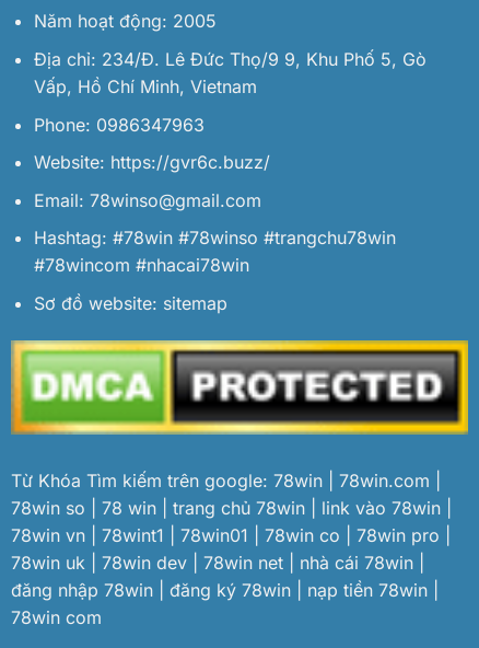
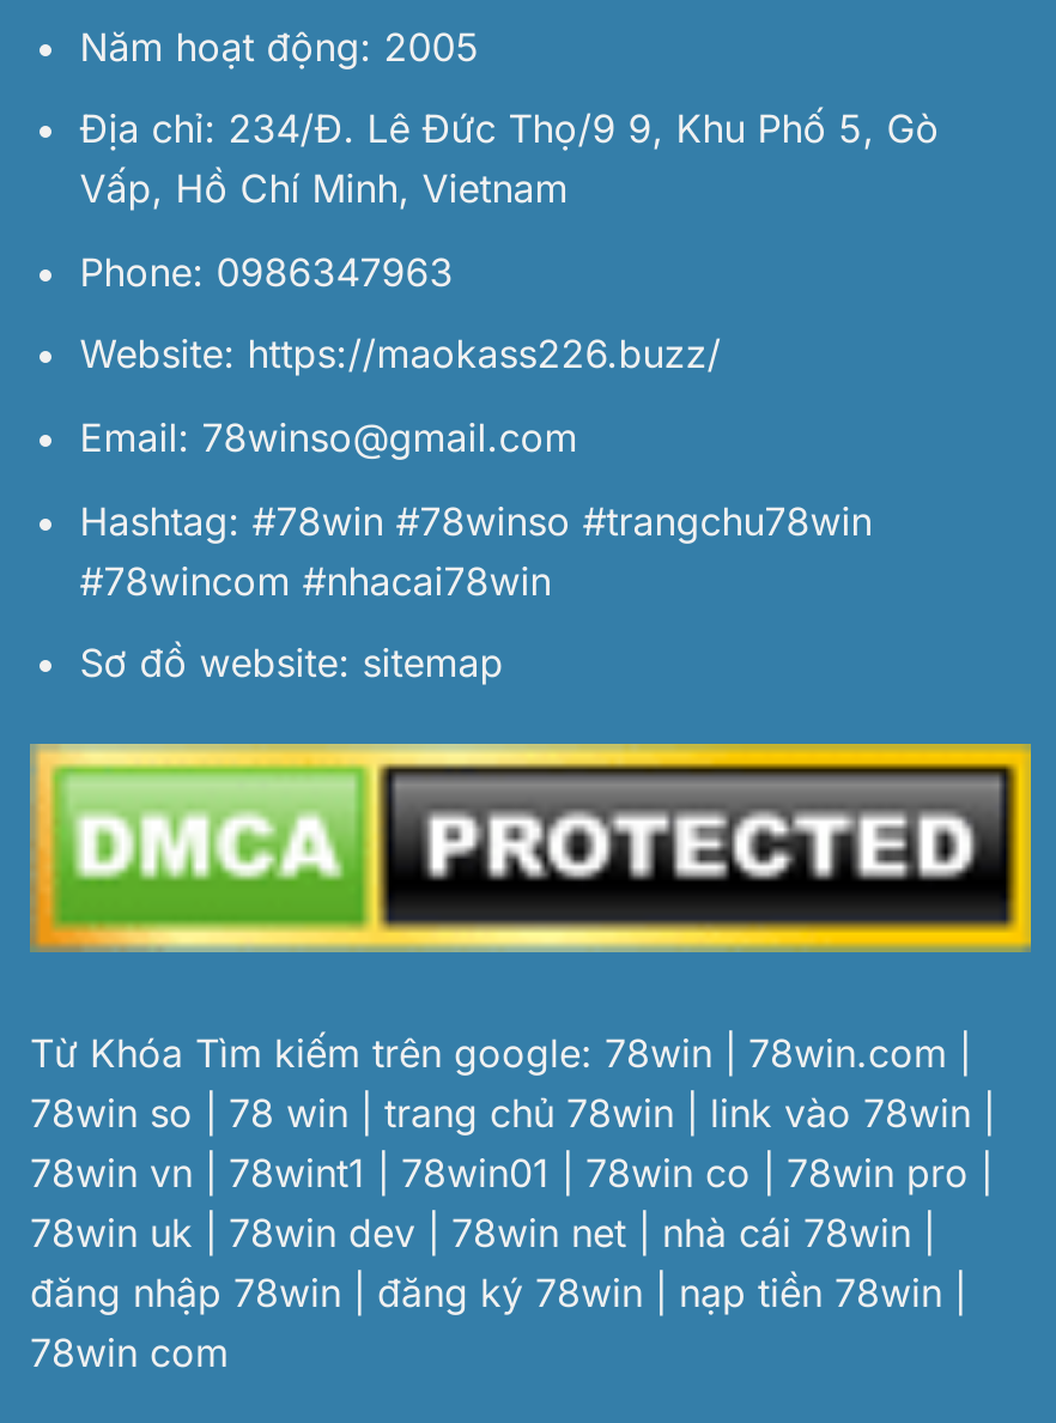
[34,151,270,173] Website: https://gvr6c.buzz/ -> [80,330,721,378] Website: https://maokass226.buzz/

